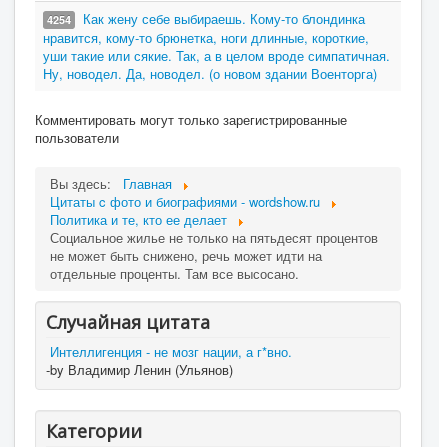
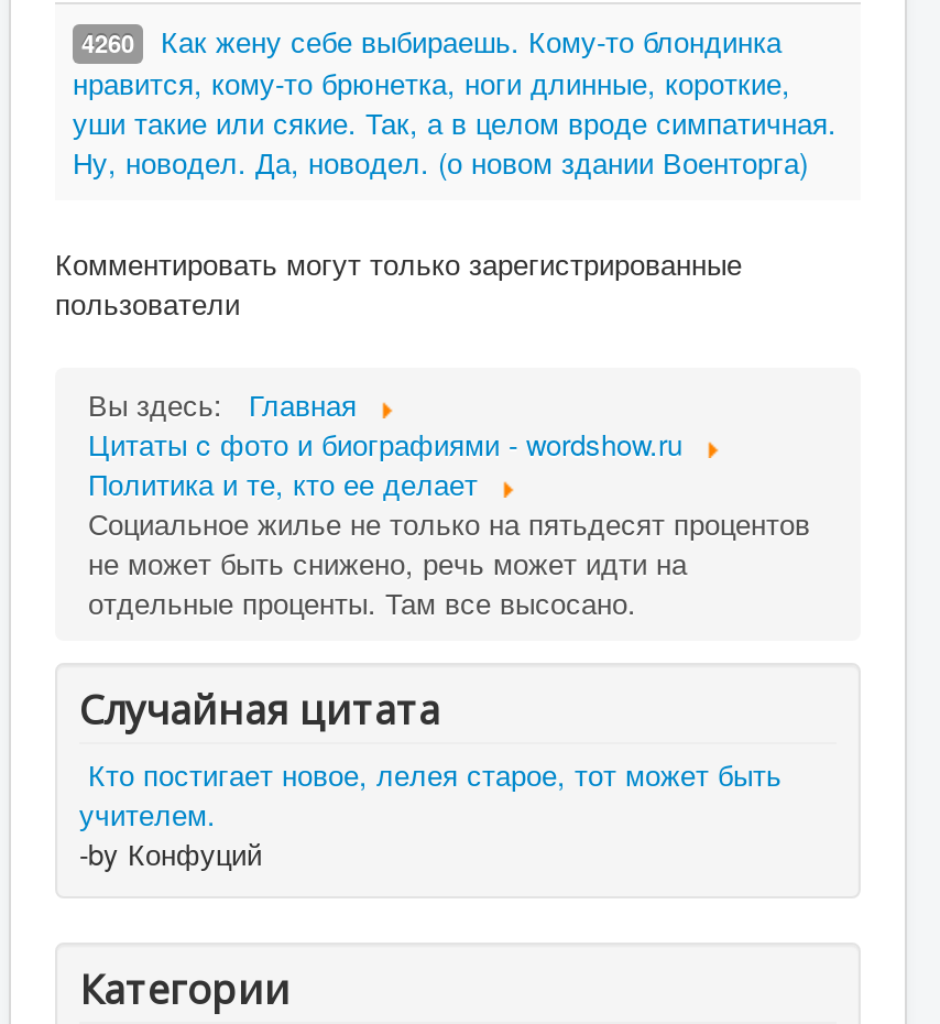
[47,9,365,28] 4254 Как жену себе выбираешь. Кому-то блондинка -> [81,20,781,62] 4260 Как жену себе выбираешь. Кому-то блондинка
[46,342,292,379] Интеллигенция - не мозг нации, а г*вно. | -by Владимир Ленин (Ульянов) -> [79,753,781,874] Кто постигает новое, лелея старое, тот может быть | учителем. | -by Конфуций

